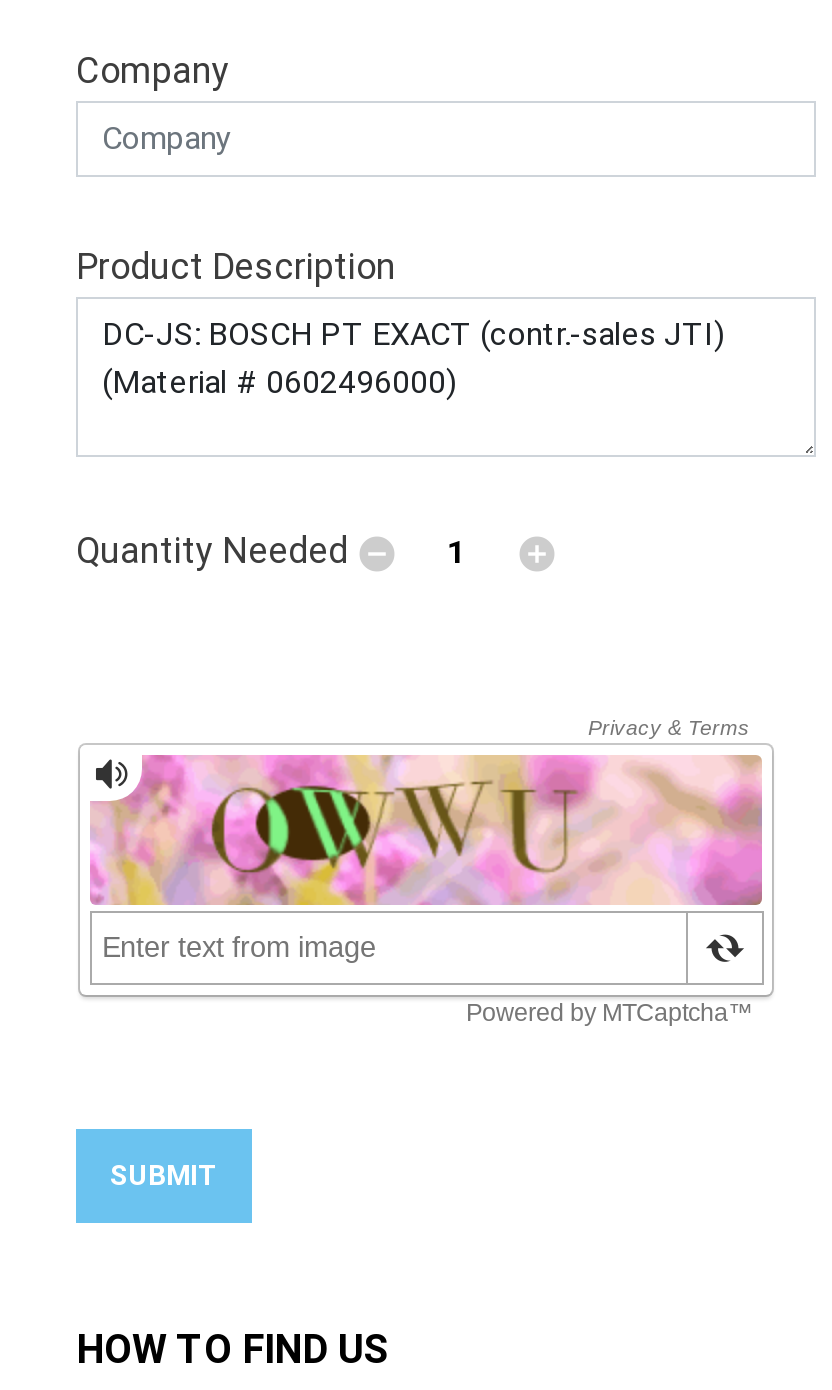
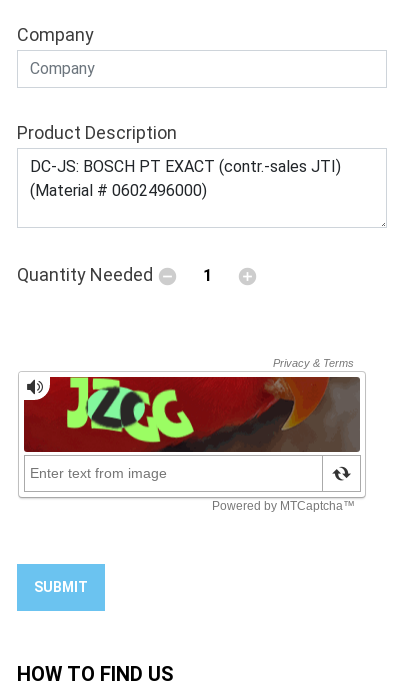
[88,753,764,907] [image] -> [23,376,361,453] [image]

